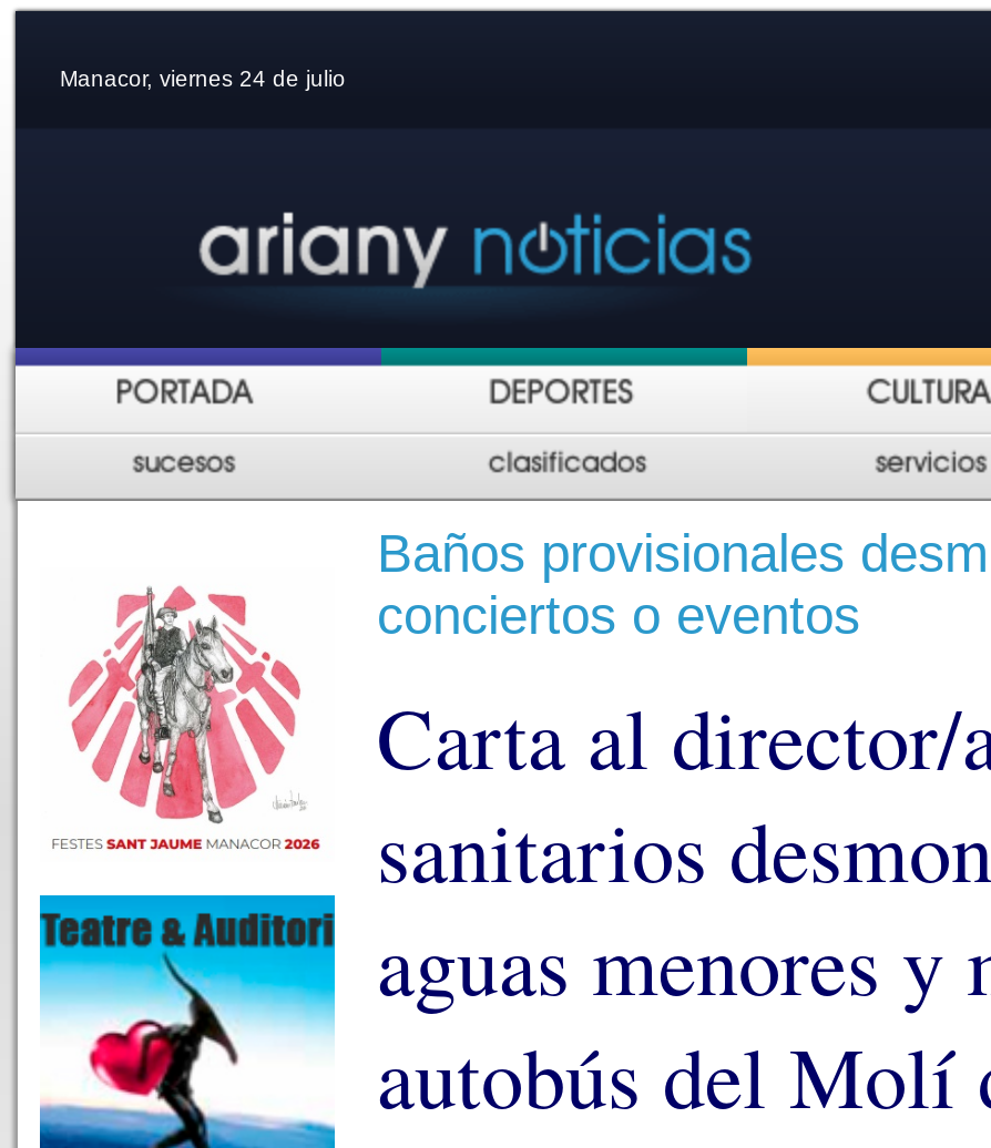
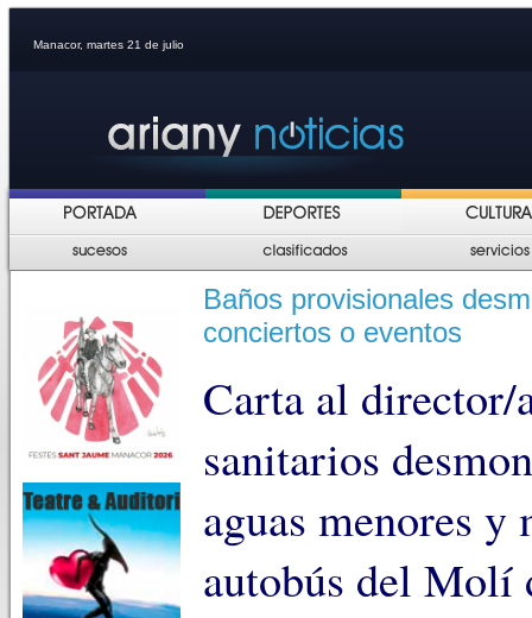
[60,66,346,91] Manacor, viernes 24 de julio -> [33,38,184,51] Manacor, martes 21 de julio

